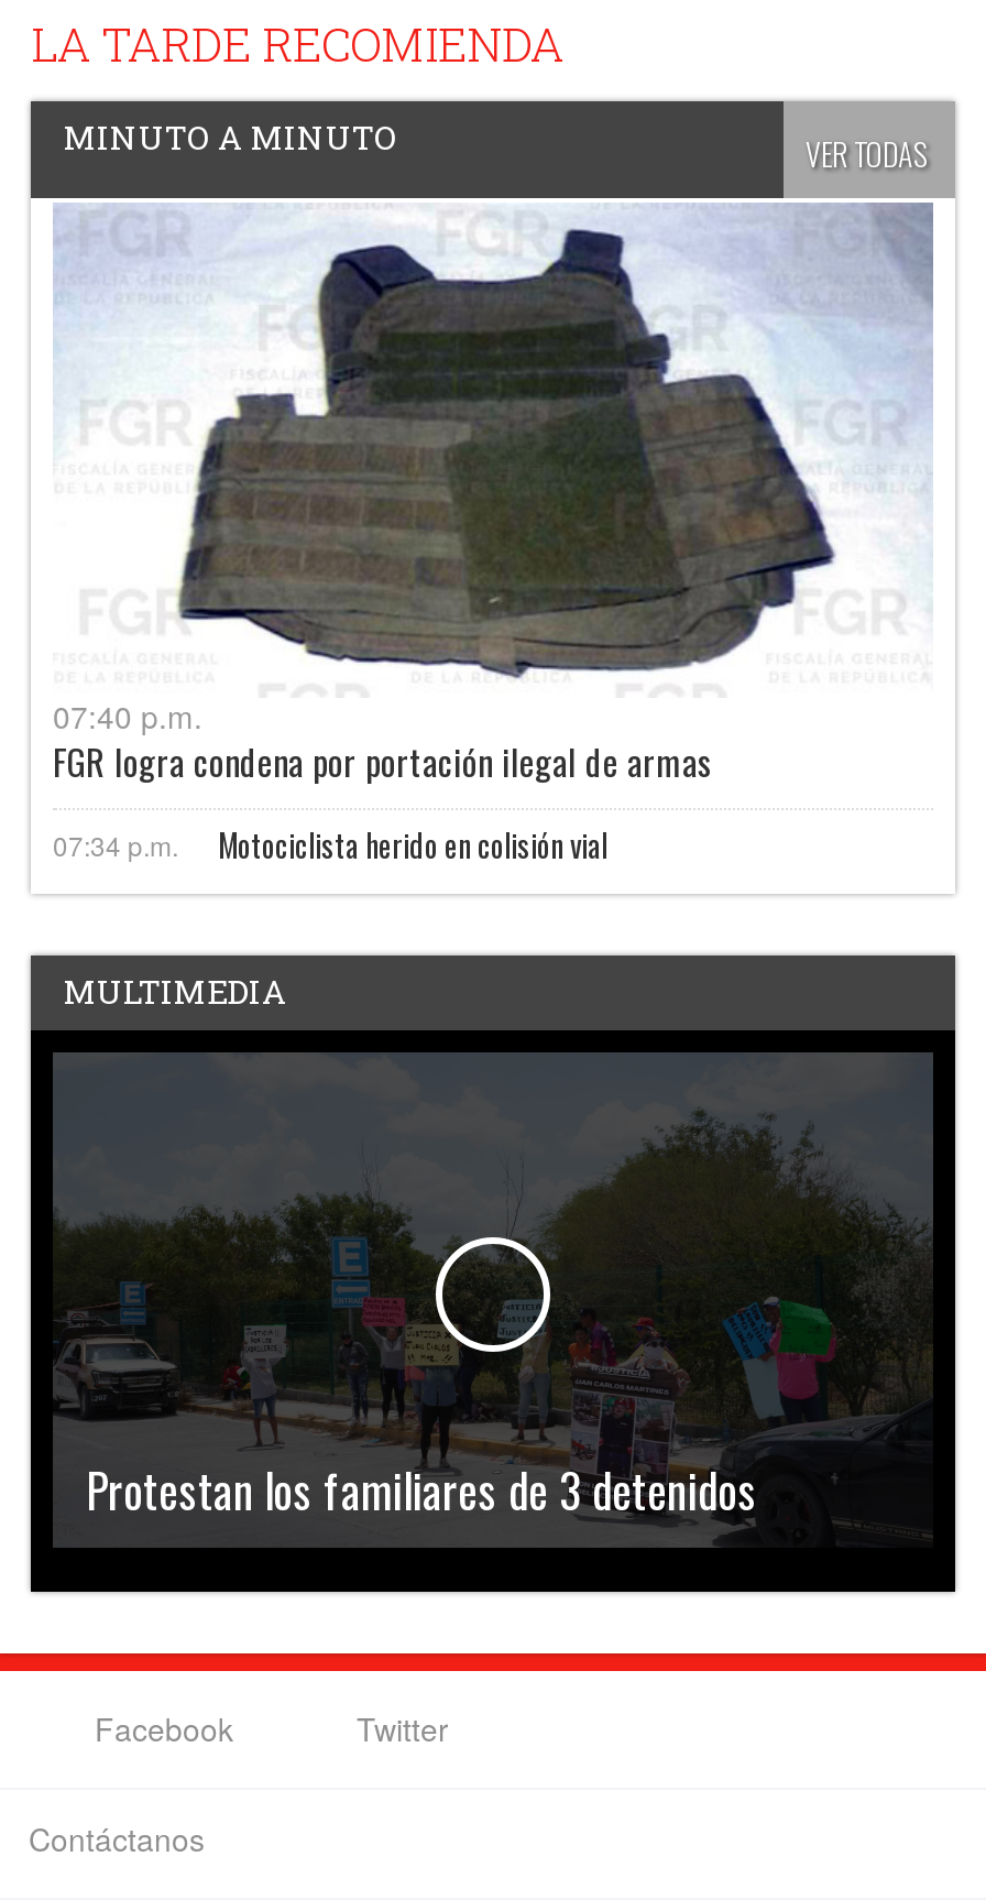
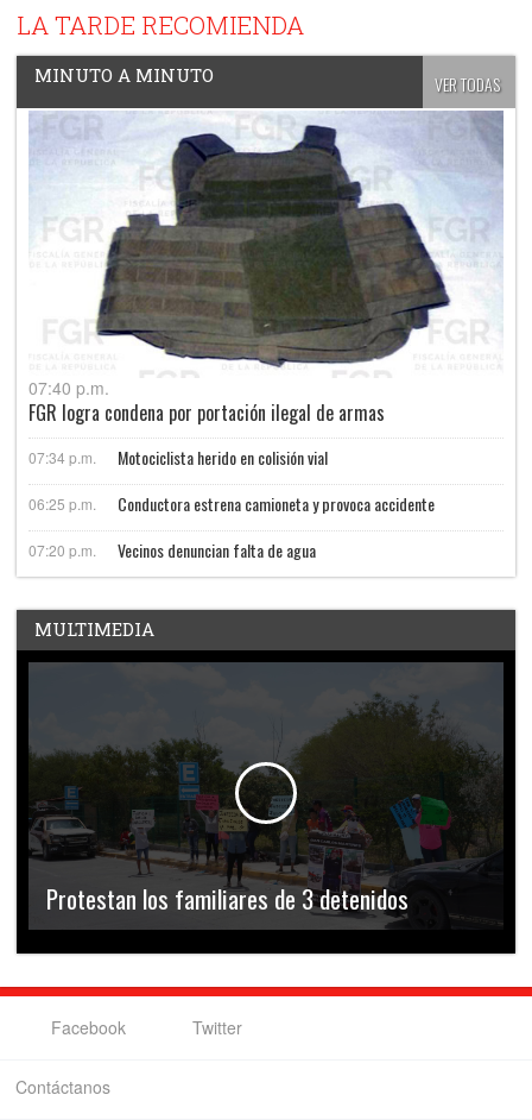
none -> [28,491,435,562] 06:25 p.m. | Conductora estrena camioneta y provoca accidente | 07:20 p.m. | Vecinos denuncian falta de agua

